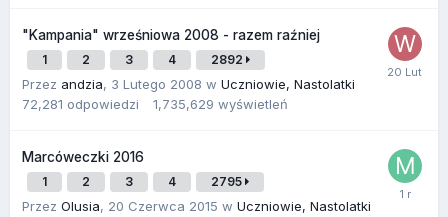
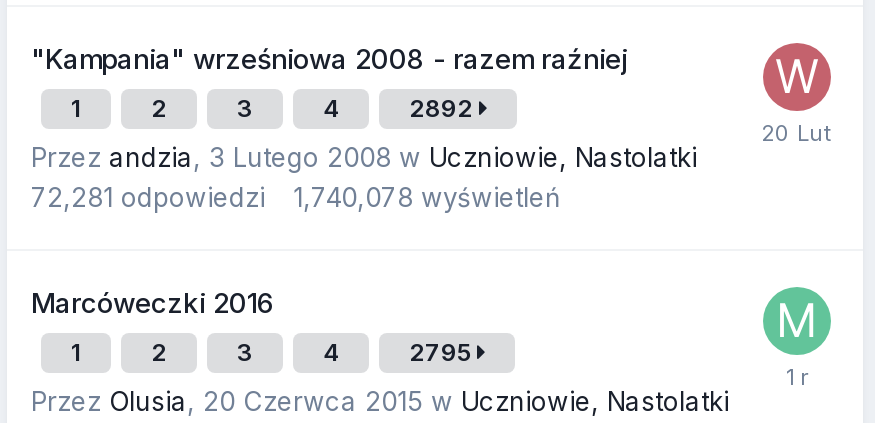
[22,96,288,112] 72,281 odpowiedzi 1,735,629 wyświetleń -> [31,181,561,213] 72,281 odpowiedzi 1,740,078 wyświetleń

